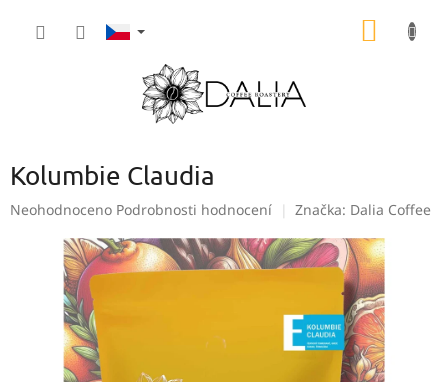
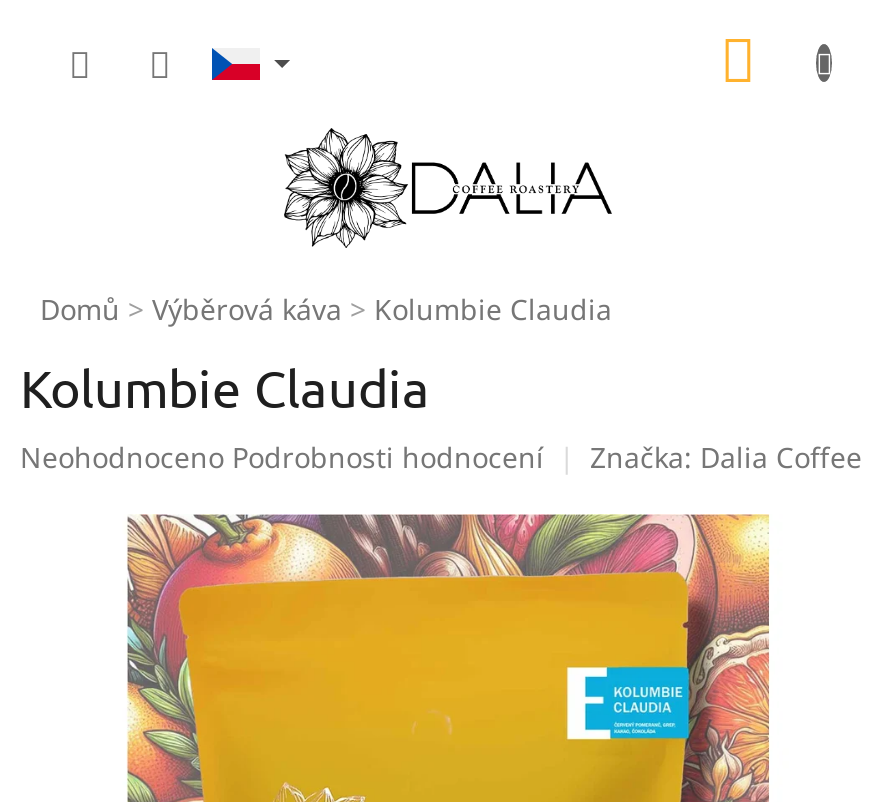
none -> [40,290,612,328] Domů | Výběrová káva | Kolumbie Claudia

